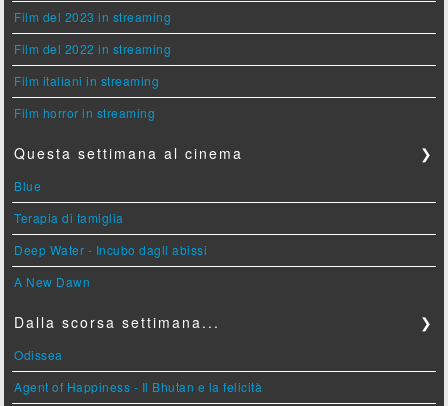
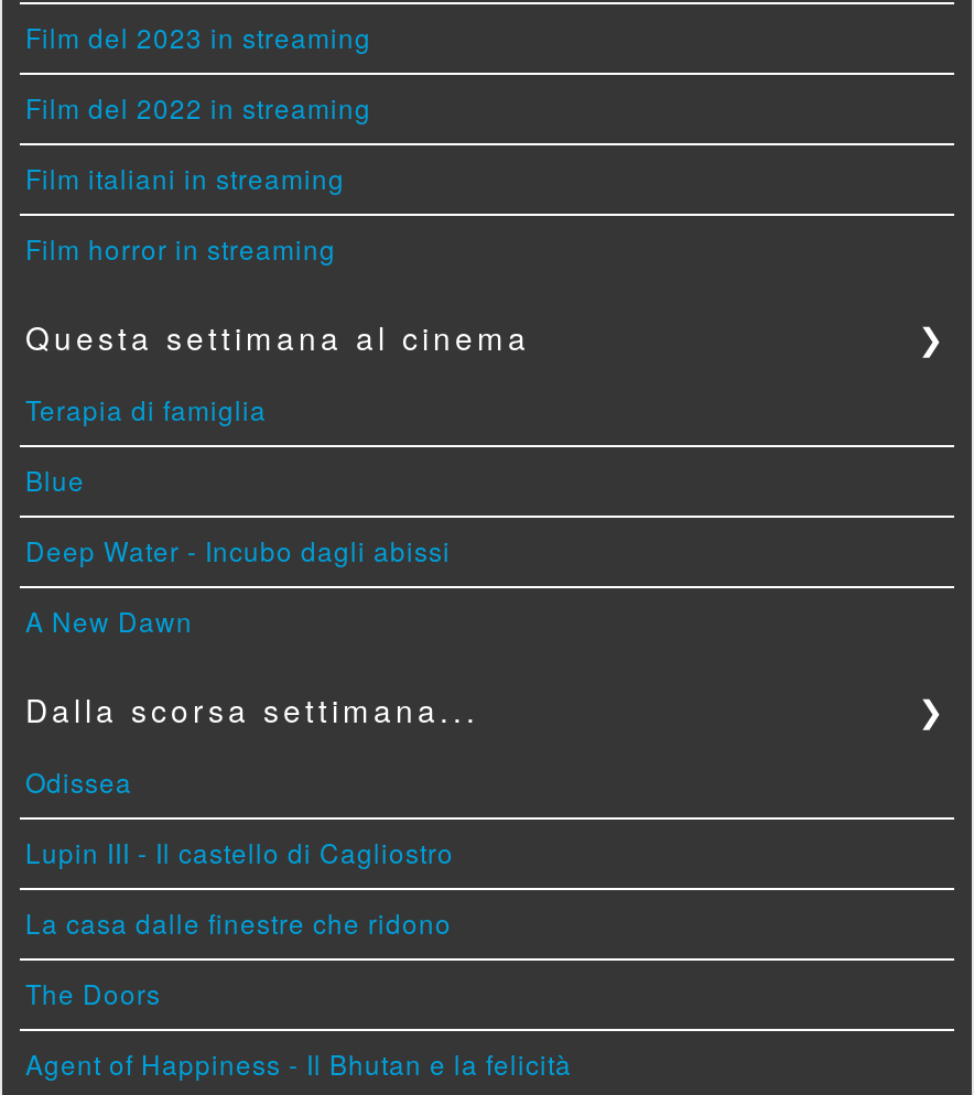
moved [14,209,124,226] -> [25,391,267,429]: Terapia di famiglia
none -> [25,834,454,1012] Lupin III - Il castello di Cagliostro | La casa dalle finestre che ridono | The Doors

